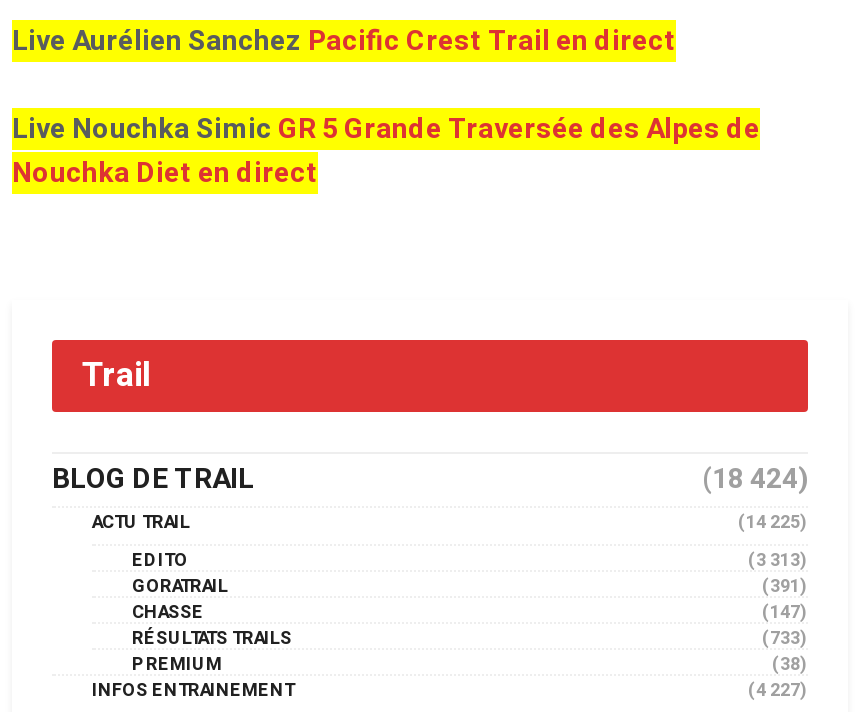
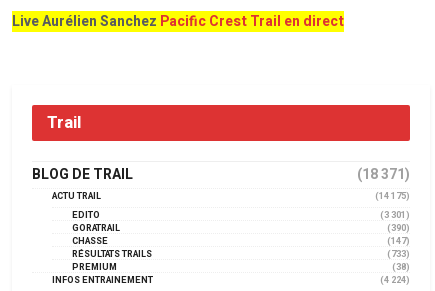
[12,107,760,193] Live Nouchka Simic GR 5 Grande Traversée des Alpes de | Nouchka Diet en direct -> none
[702,457,808,499] (18 424) -> [357,164,410,185] (18 371)
[738,509,808,535] (14 225) -> [375,190,410,203] (14 175)
[748,547,808,573] (3 313) -> [380,209,410,222] (3 301)
[762,573,808,599] (391) -> [387,222,410,235] (390)
[748,677,808,703] (4 227) -> [380,274,410,287] (4 224)

